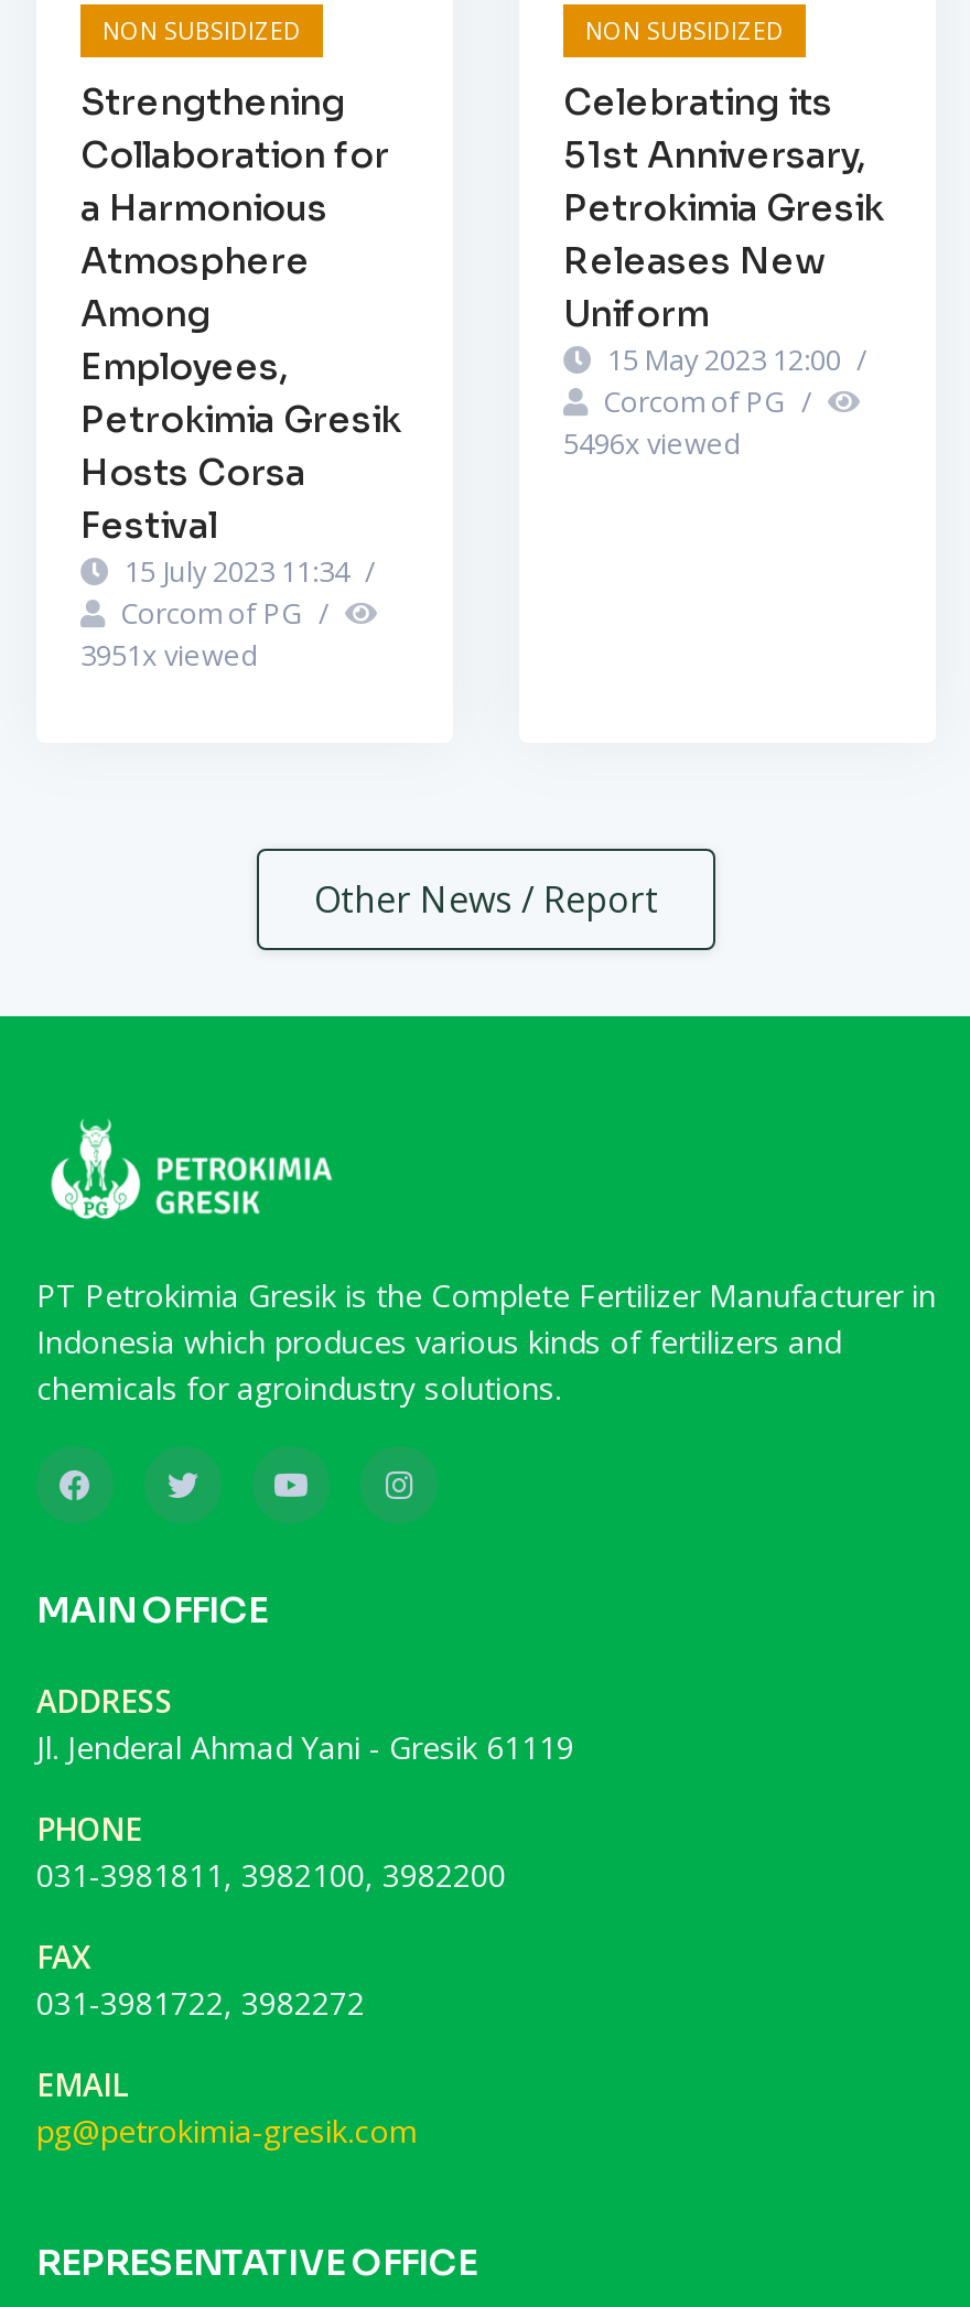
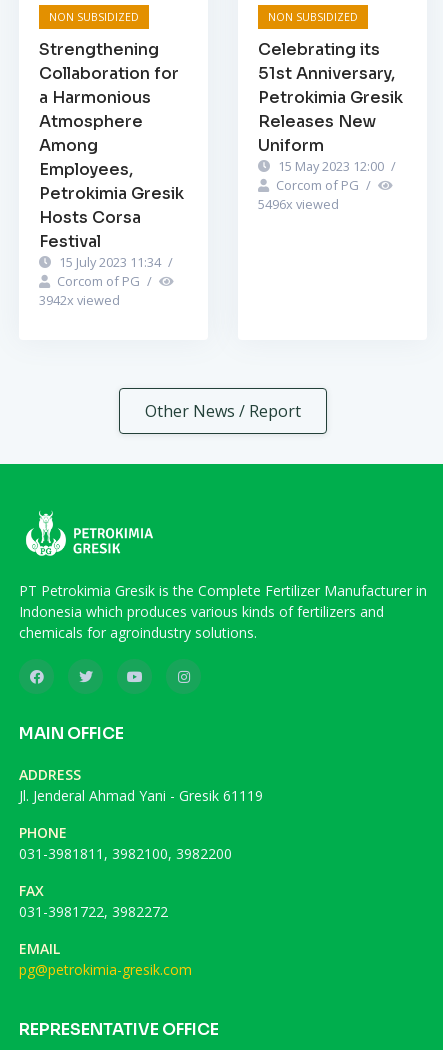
[80,634,259,673] 3951x viewed -> [39,290,120,308] 3942x viewed

